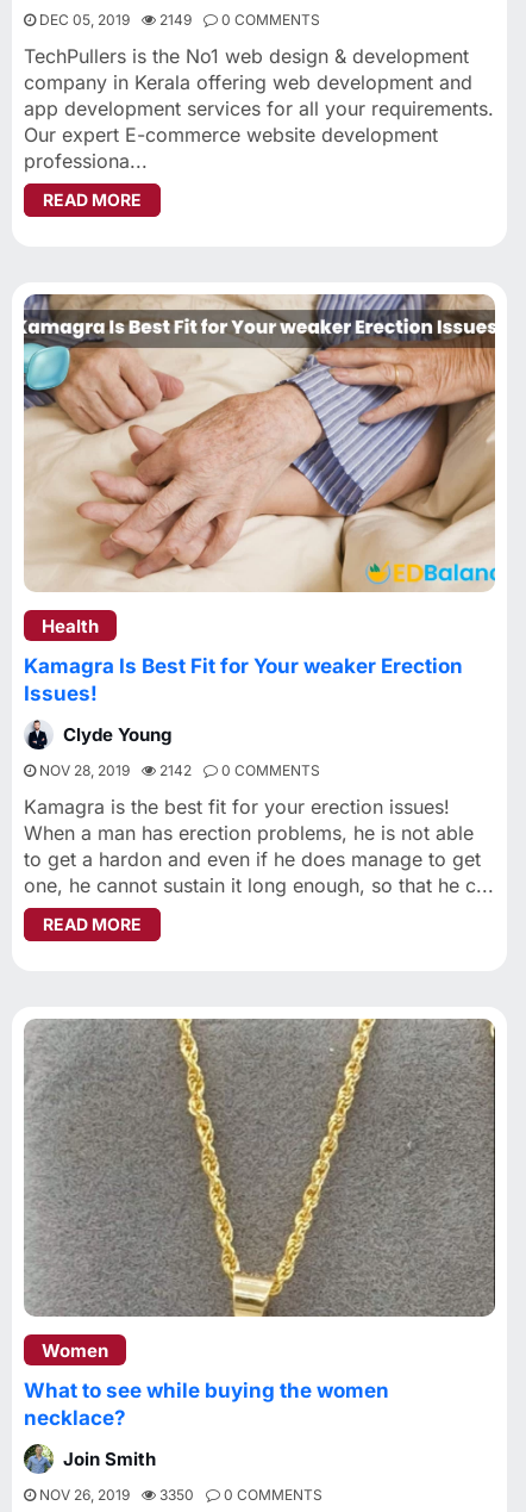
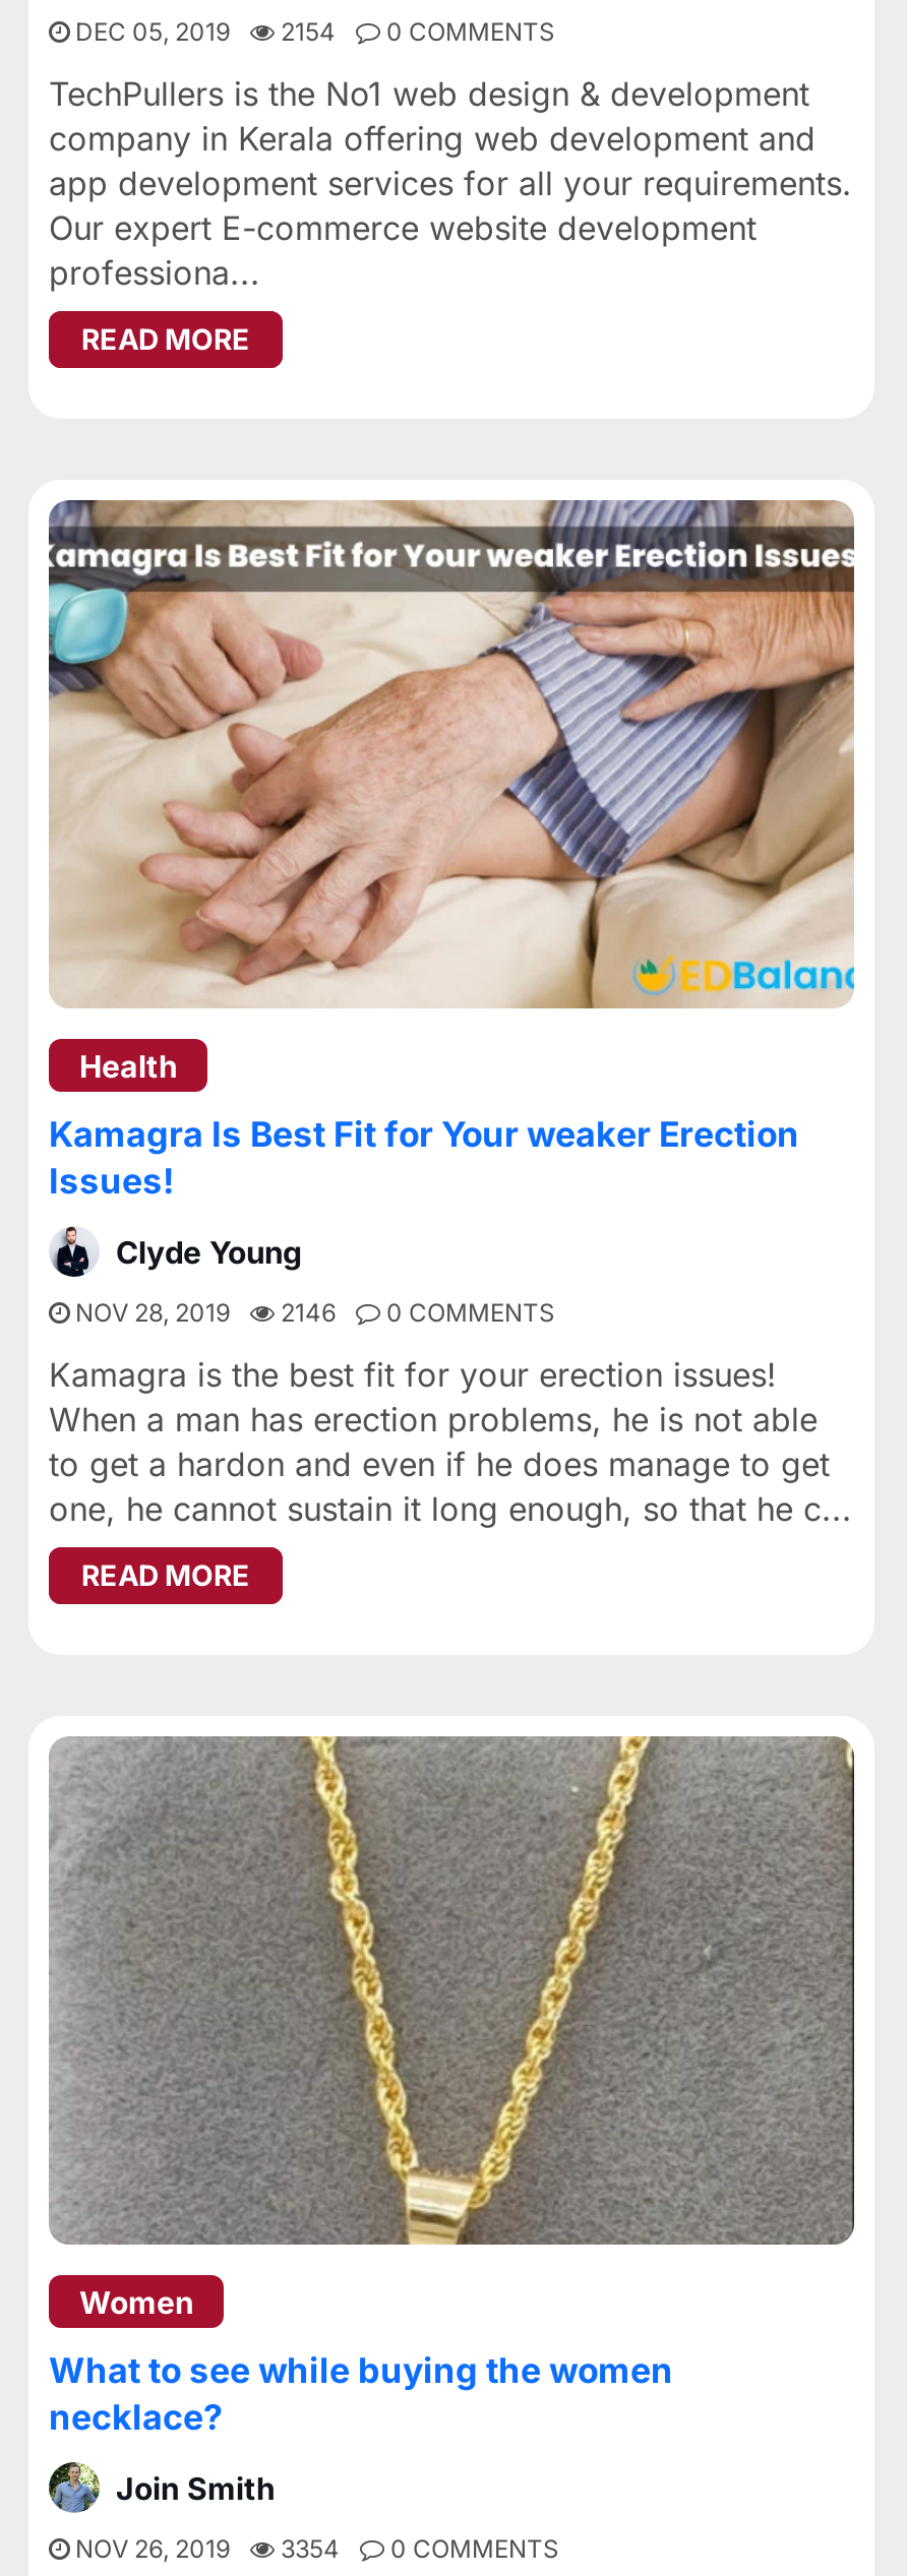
[36,11,320,29] DEC 05, 2019 2149 0 COMMENTS -> [69,16,555,47] DEC 05, 2019 2154 0 COMMENTS
[36,761,320,779] NOV 28, 2019 2142 0 COMMENTS -> [69,1297,555,1328] NOV 28, 2019 2146 0 COMMENTS
[36,1486,323,1504] NOV 26, 2019 3350 0 COMMENTS -> [69,2533,559,2564] NOV 26, 2019 3354 0 COMMENTS

